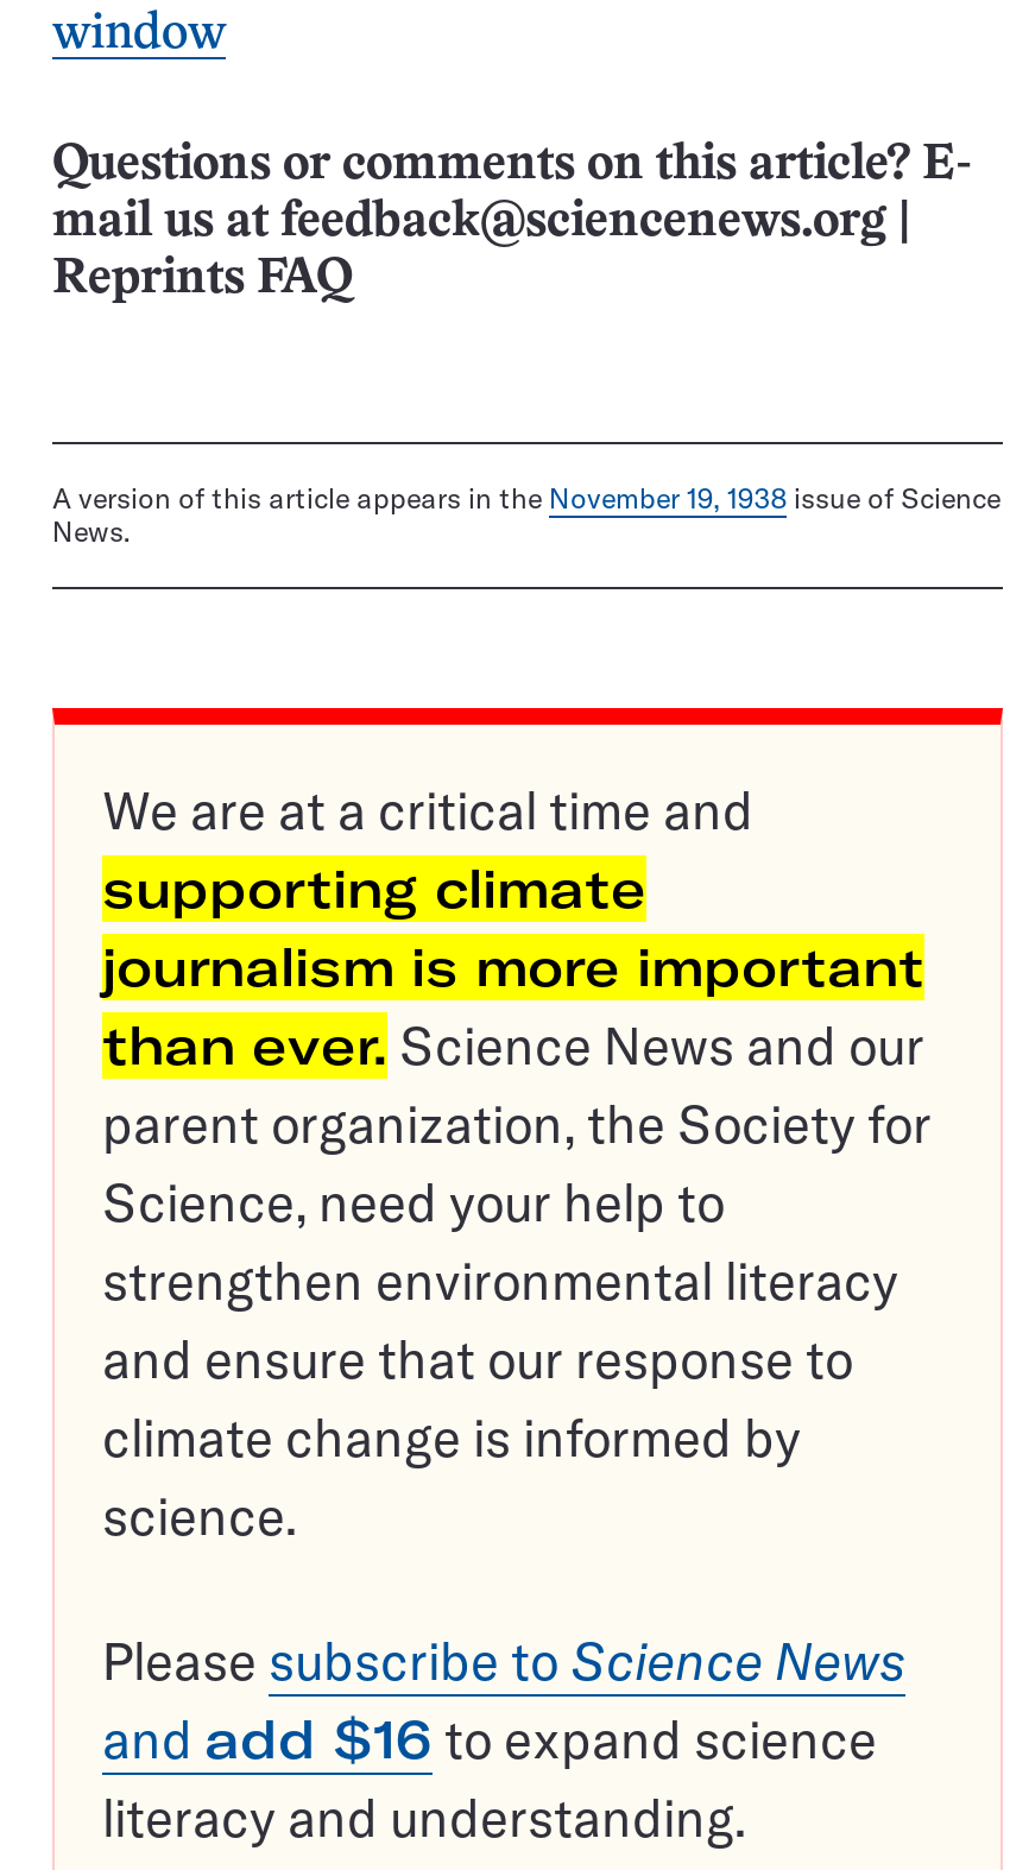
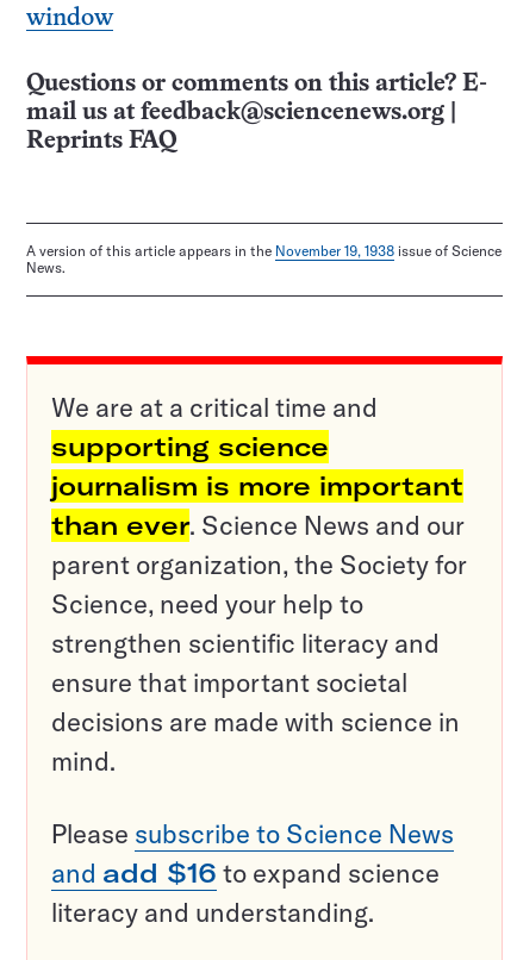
[102,856,646,923] supporting climate -> [51,430,329,464] supporting science
[102,1248,898,1550] strengthen environmental literacy | and ensure that our response to | climate change is informed by | science. -> [51,627,460,778] strengthen scientific literacy and | ensure that important societal | decisions are made with science in | mind.

